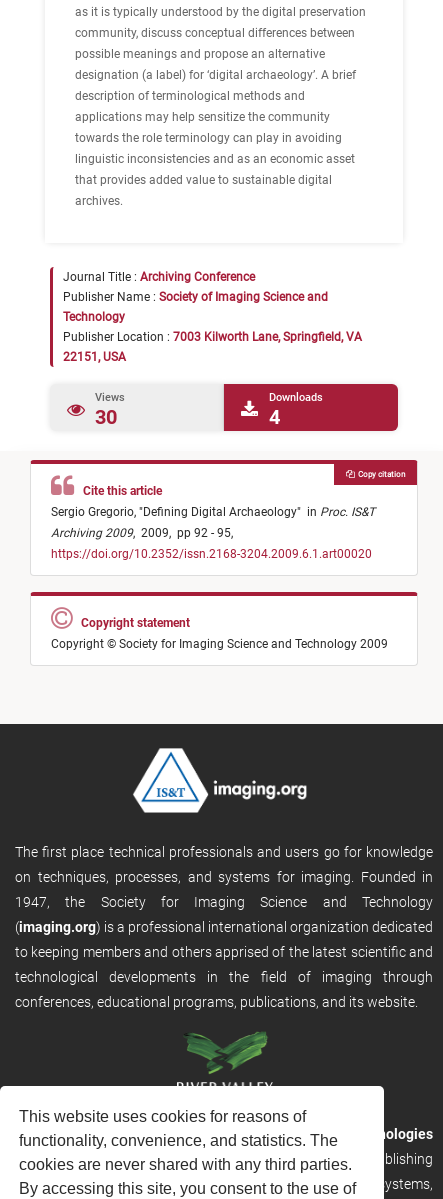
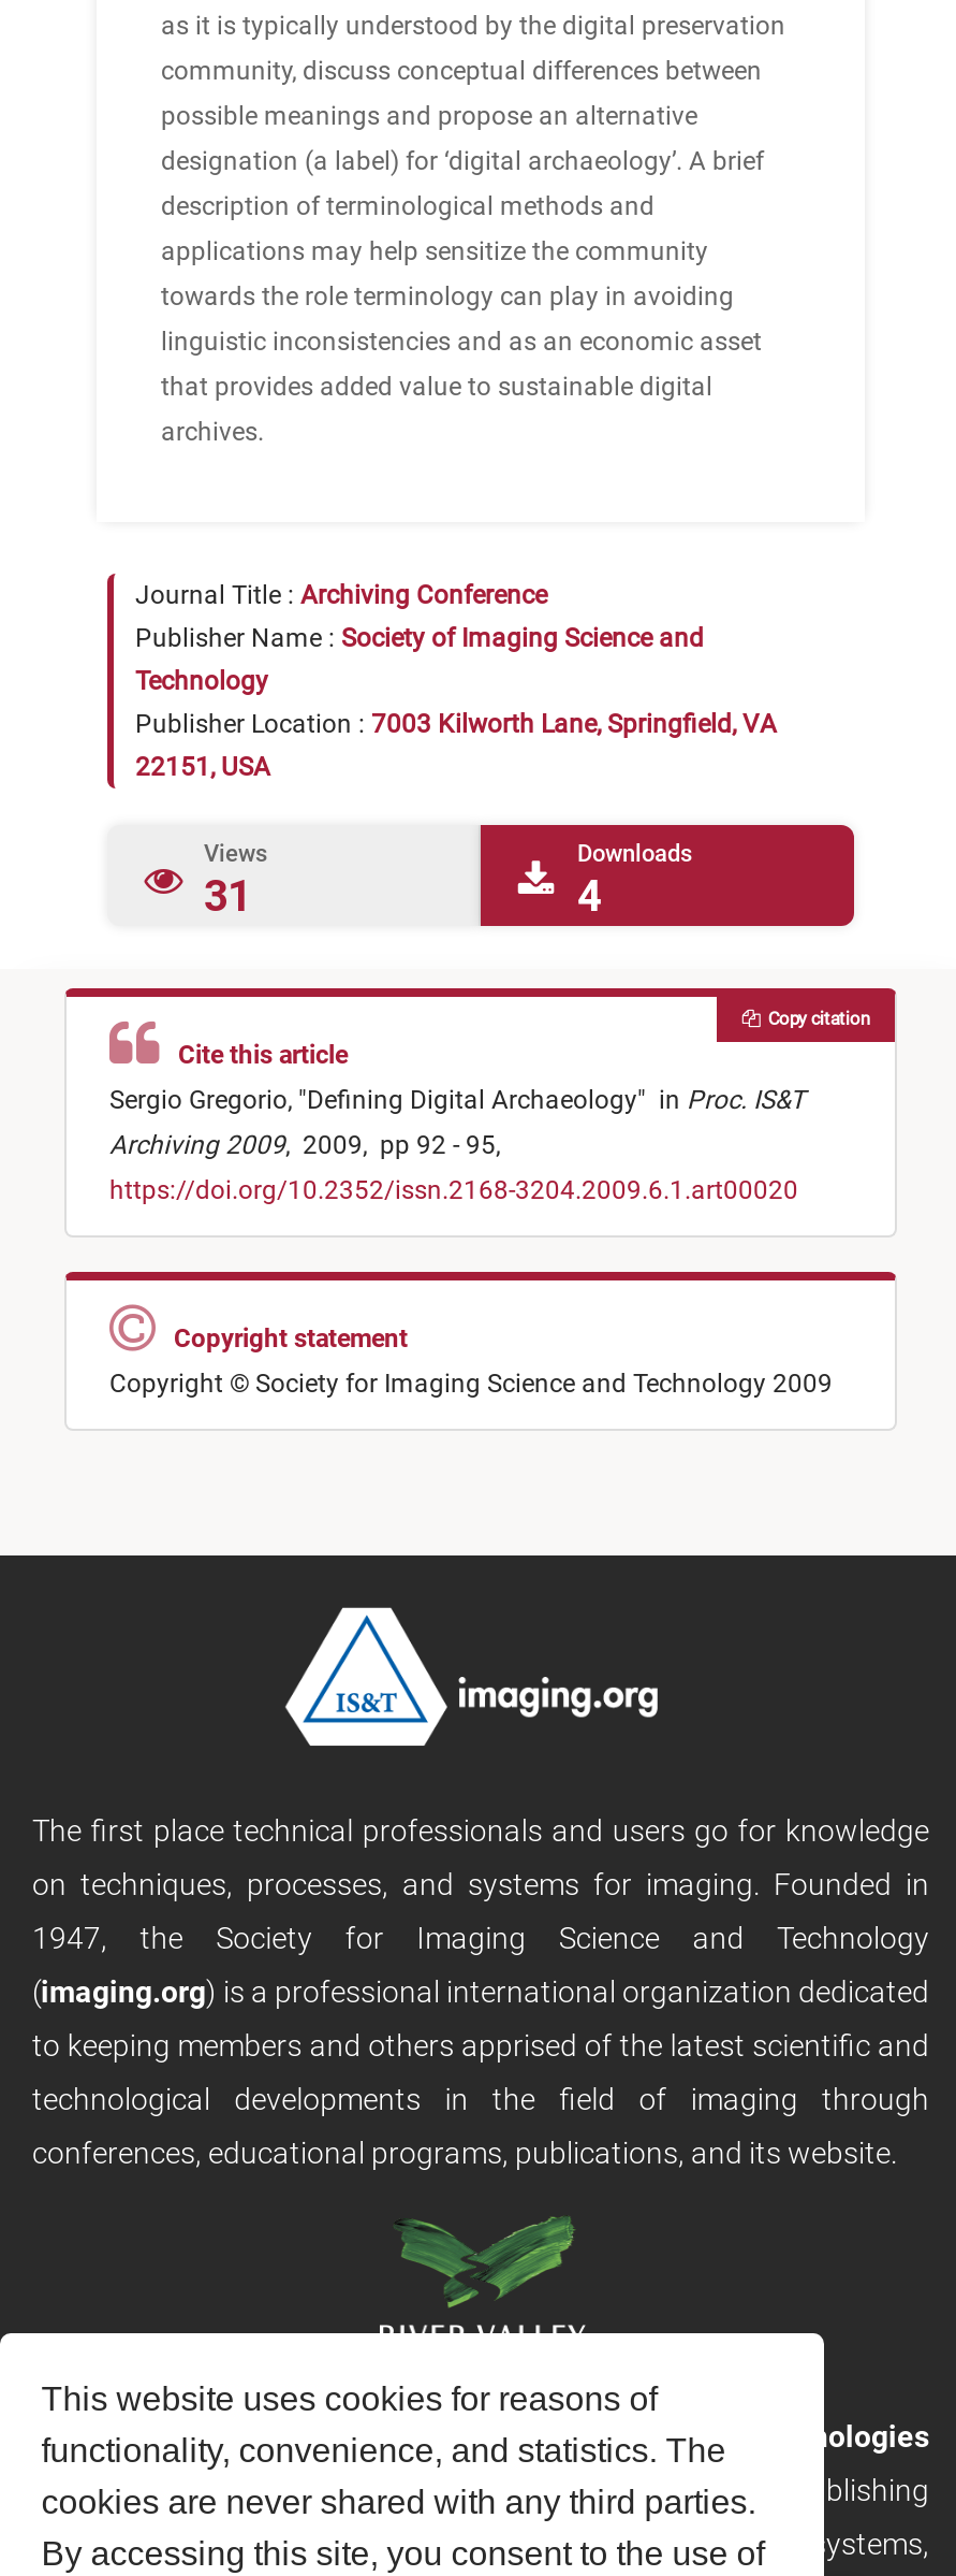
[95,405,117,429] 30 -> [204,870,251,922] 31

